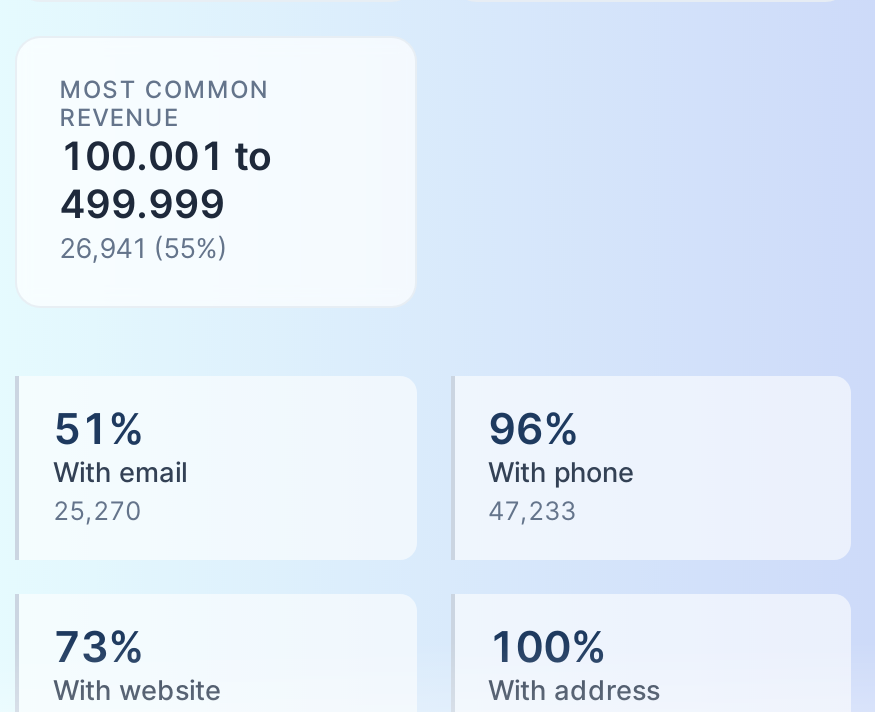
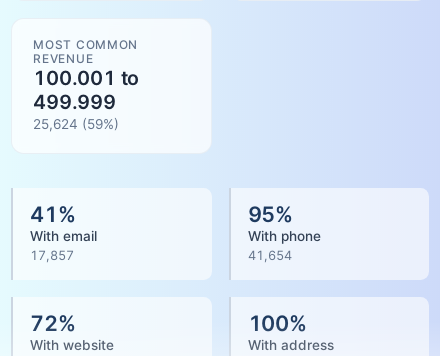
[59,232,227,264] 26,941 (55%) -> [33,116,119,132] 25,624 (59%)
[53,402,144,454] 51% -> [30,201,75,227] 41%
[488,402,579,454] 96% -> [247,201,293,227] 95%
[53,496,141,526] 25,270 -> [30,248,74,263] 17,857
[488,496,576,526] 47,233 -> [247,248,291,263] 41,654
[53,620,144,672] 73% -> [30,310,75,336] 72%

